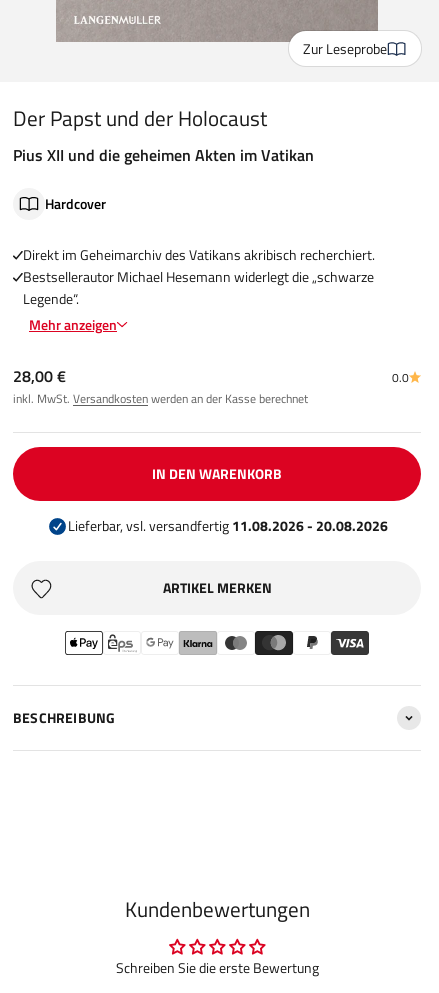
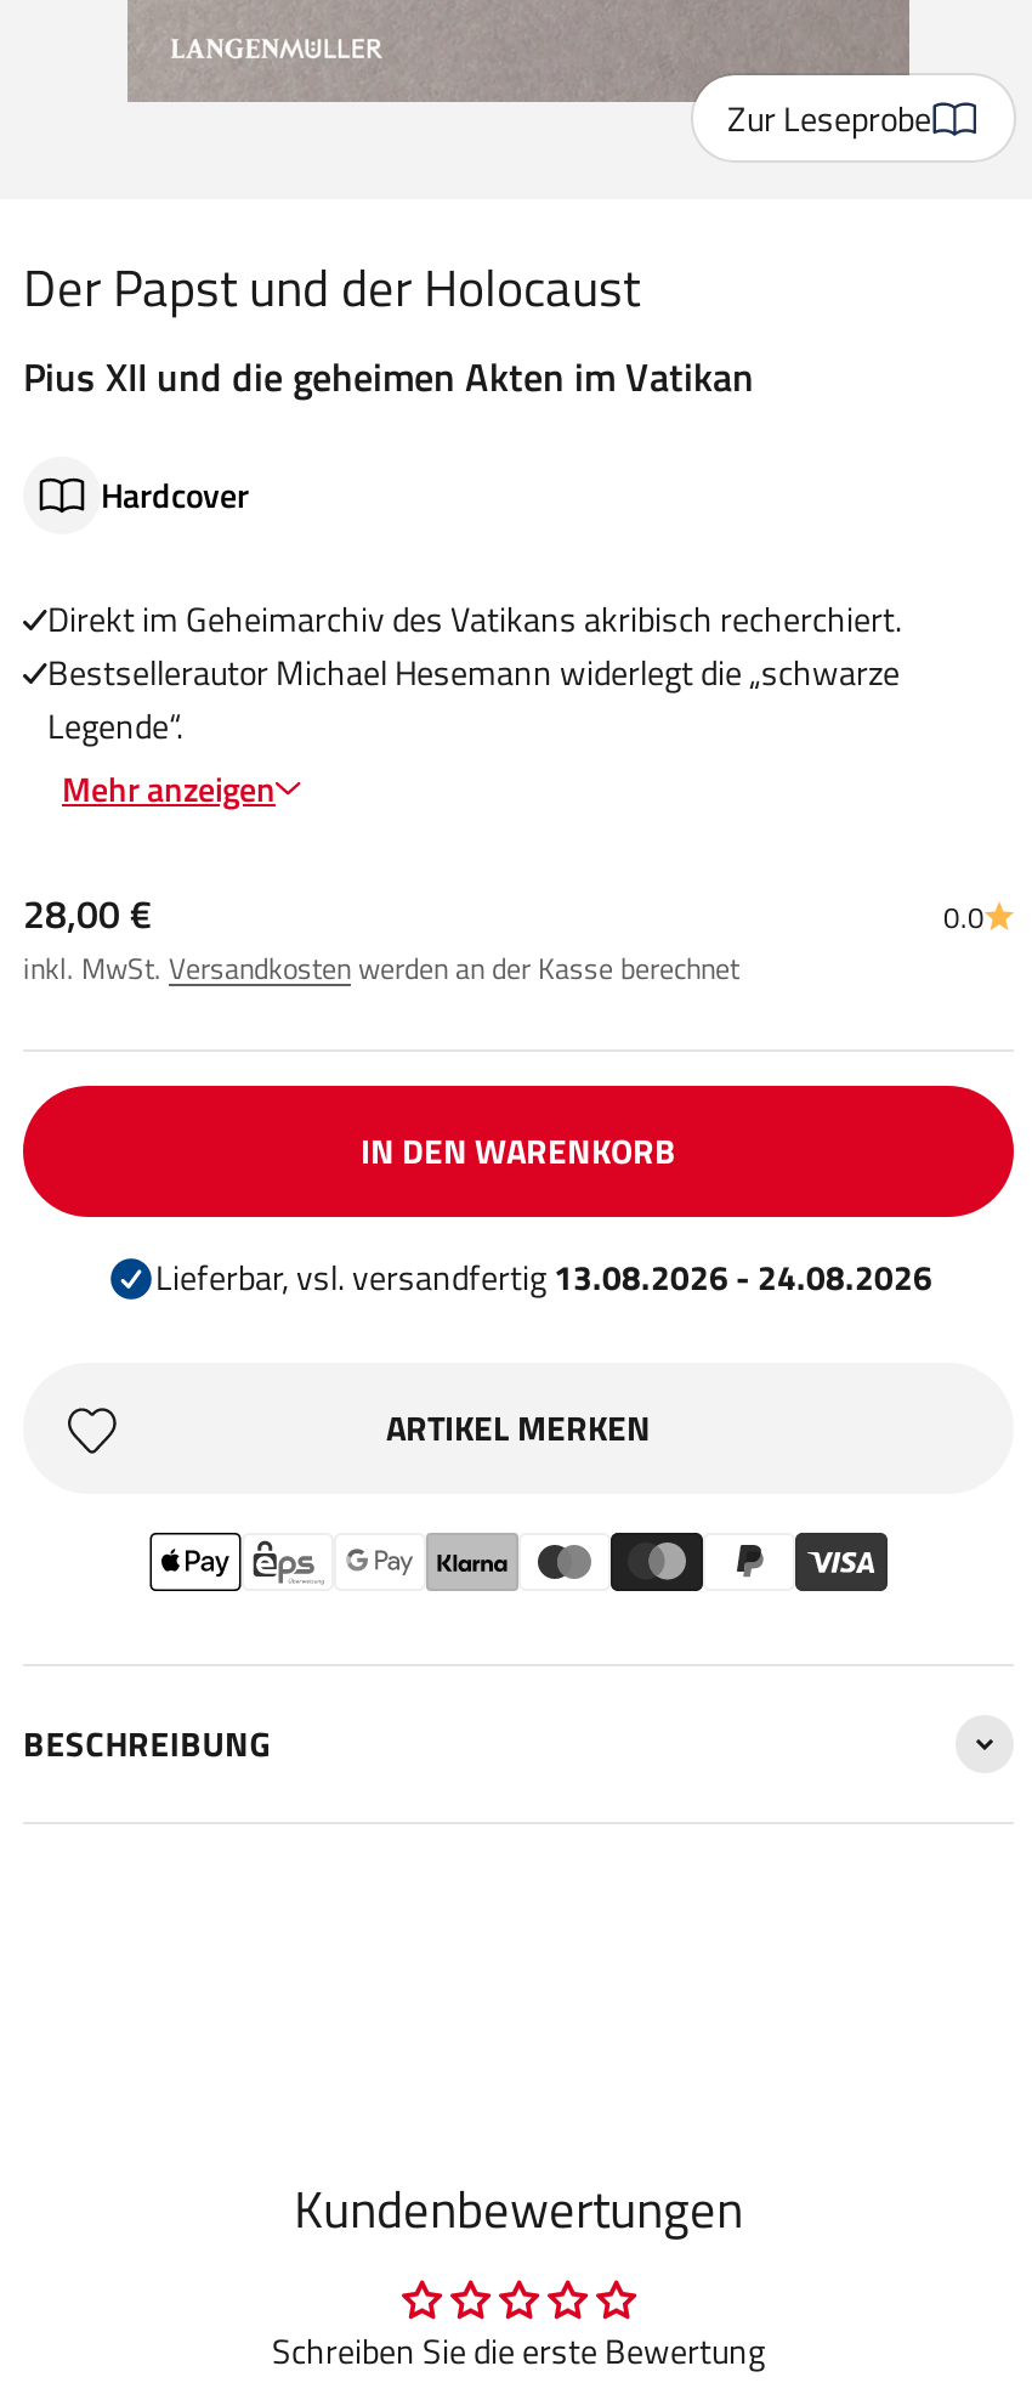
[67,515,387,536] Lieferbar, vsl. versandfertig 11.08.2026 - 20.08.2026 -> [155,1251,932,1302] Lieferbar, vsl. versandfertig 13.08.2026 - 24.08.2026

